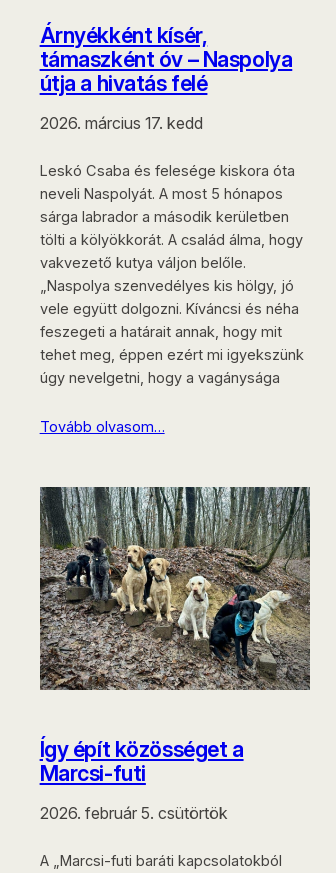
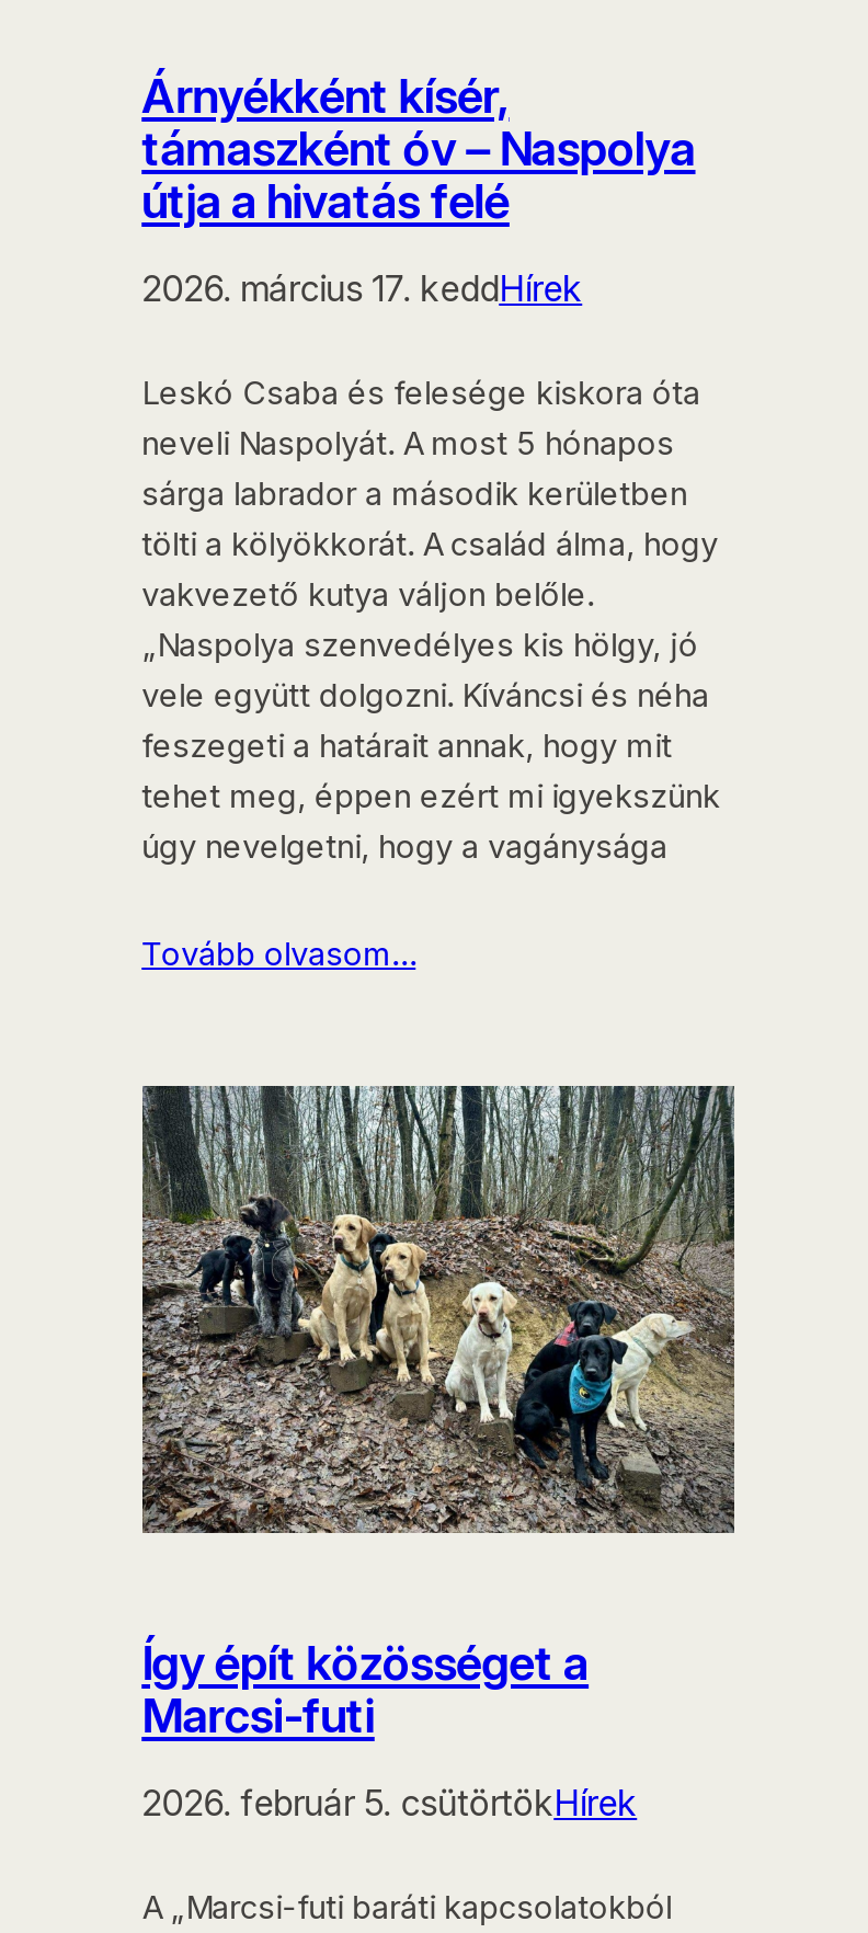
[40,112,203,132] 2026. március 17. kedd -> [142,265,582,309] 2026. március 17. keddHírek
[40,803,228,823] 2026. február 5. csütörtök -> [142,1780,637,1824] 2026. február 5. csütörtökHírek

